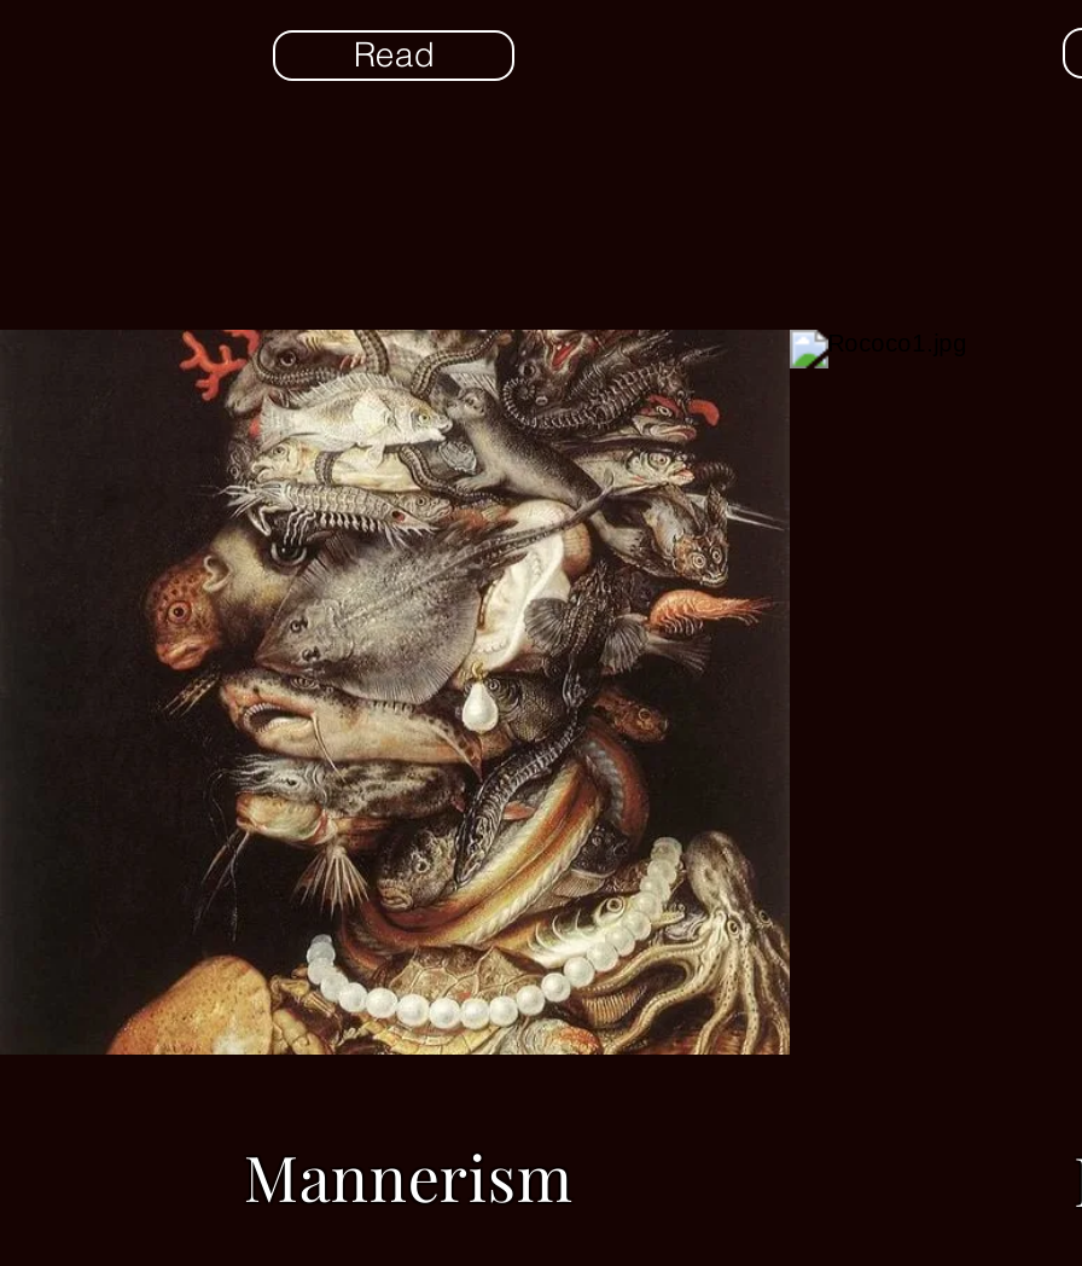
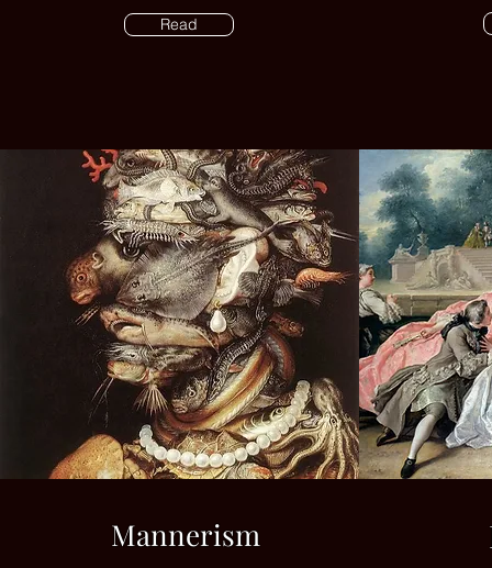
none -> [358,148,489,480] [image]

